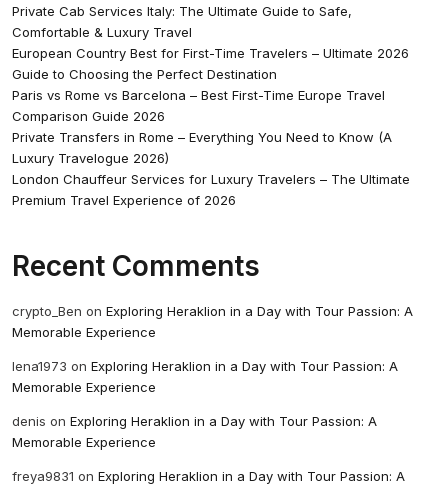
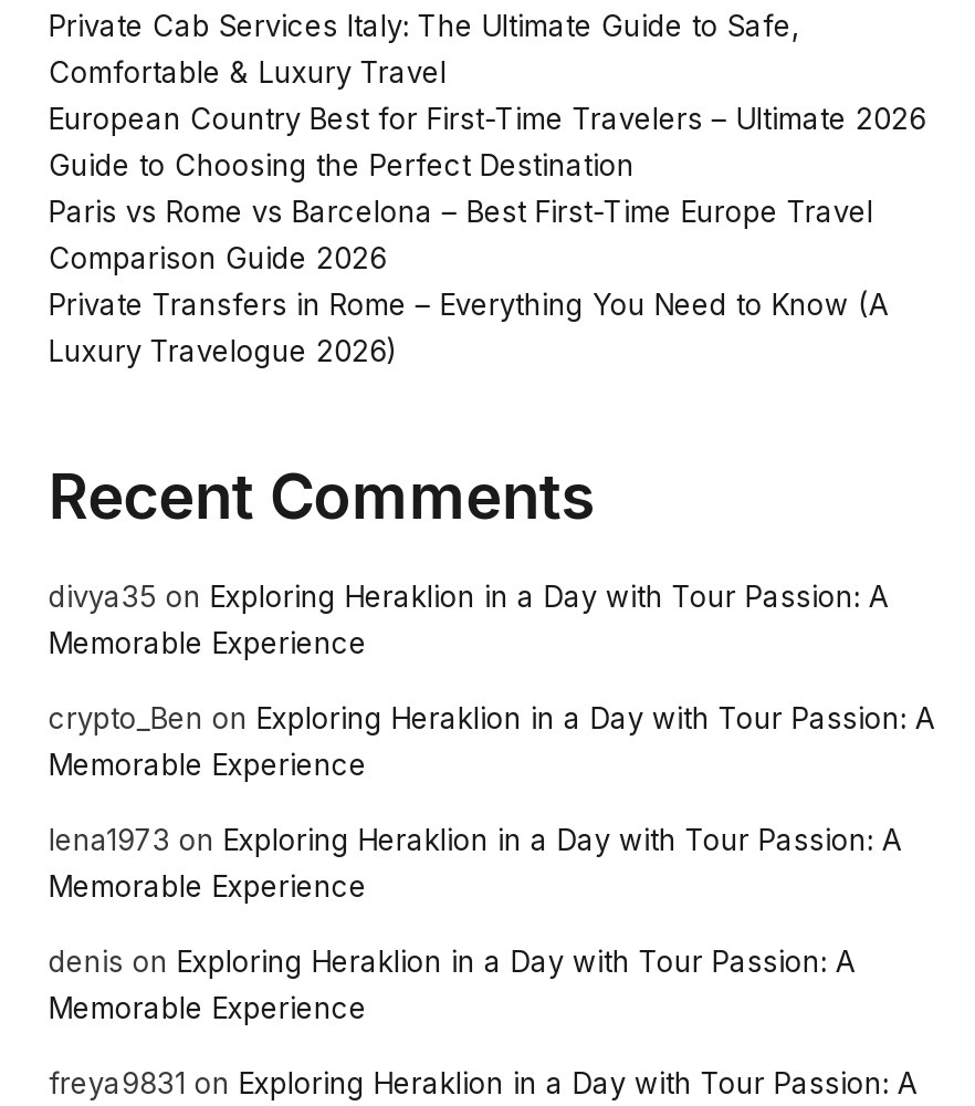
[12,171,410,208] London Chauffeur Services for Luxury Travelers – The Ultimate | Premium Travel Experience of 2026 -> none
moved [12,249,260,283] -> [48,458,597,533]: Recent Comments
none -> [48,577,889,659] divya35 on Exploring Heraklion in a Day with Tour Passion: A | Memorable Experience

